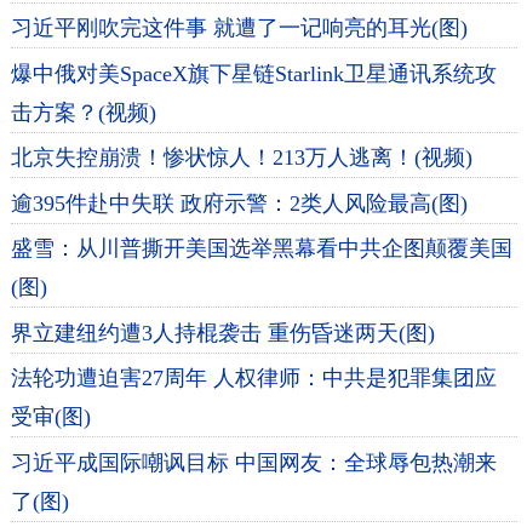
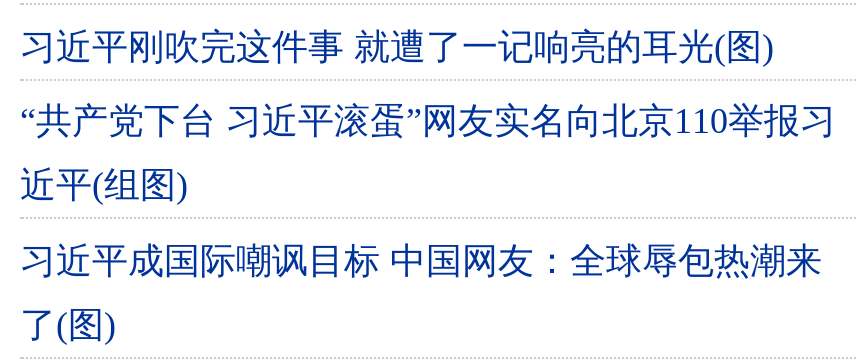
[11,61,512,429] 爆中俄对美SpaceX旗下星链Starlink卫星通讯系统攻 | 击方案？(视频) | 北京失控崩溃！惨状惊人！213万人逃离！(视频) | 逾395件赴中失联 政府示警：2类人风险最高(图) | 盛雪：从川普撕开美国选举黑幕看中共企图颠覆美国 | (图) | 界立建纽约遭3人持棍袭击 重伤昏迷两天(图) | 法轮功遭迫害27周年 人权律师：中共是犯罪集团应 | 受审(图) -> [20,101,836,205] “共产党下台 习近平滚蛋”网友实名向北京110举报习 | 近平(组图)

